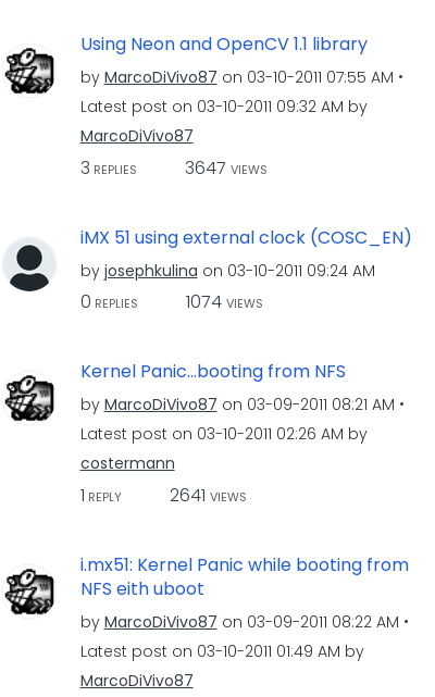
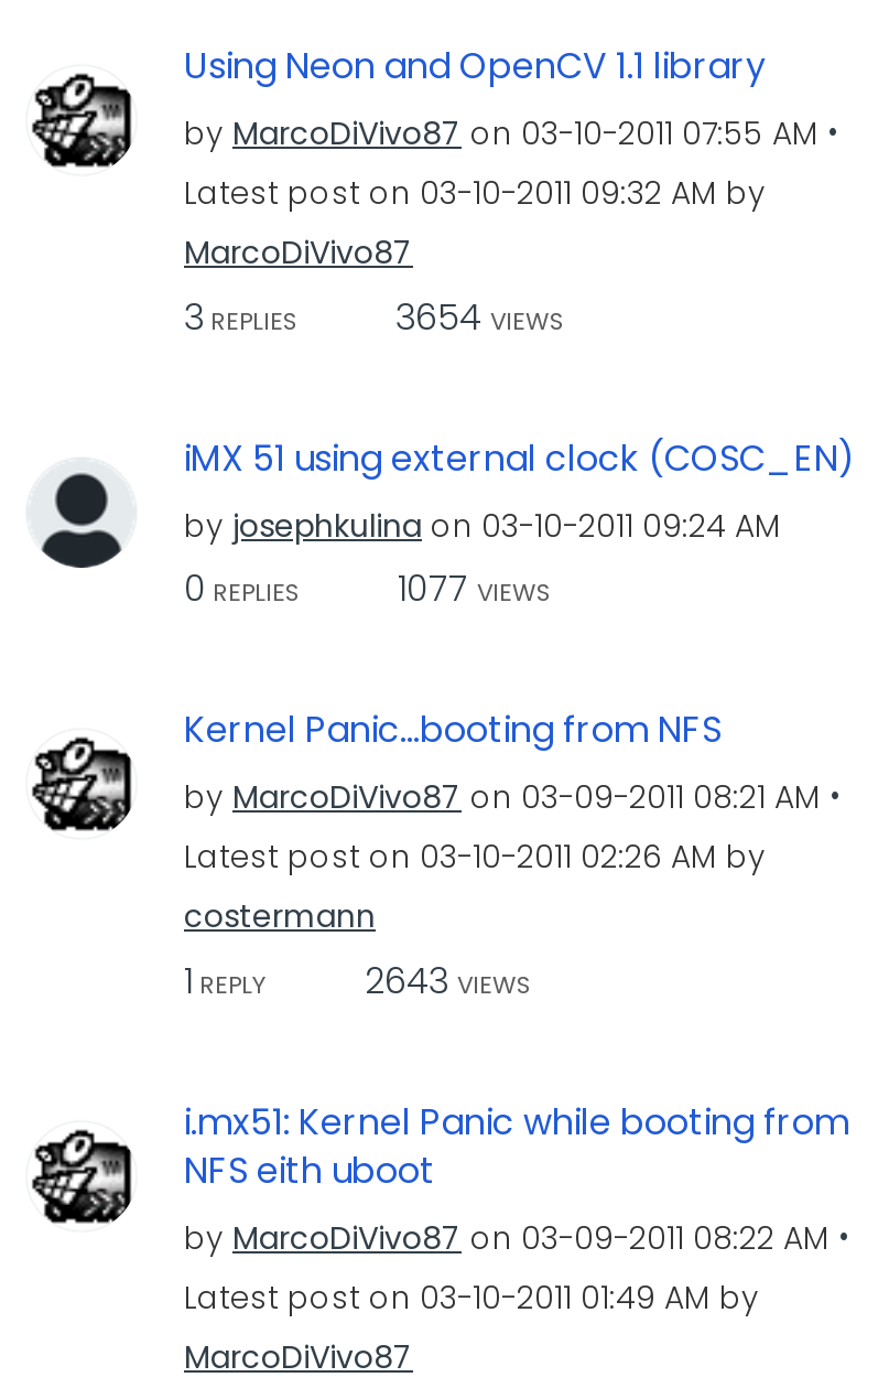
[80,155,267,180] 3 REPLIES 3647 VIEWS -> [184,291,565,342] 3 REPLIES 3654 VIEWS
[185,289,263,314] 1074 VIEWS -> [398,563,552,614] 1077 VIEWS
[80,482,246,507] 1 REPLY 2641 VIEWS -> [184,955,532,1005] 1 REPLY 2643 VIEWS

